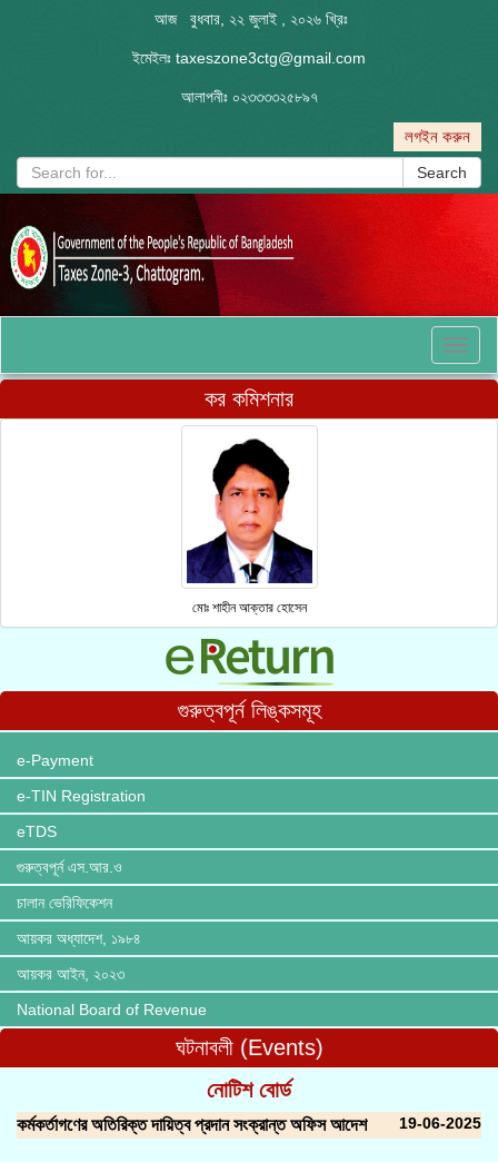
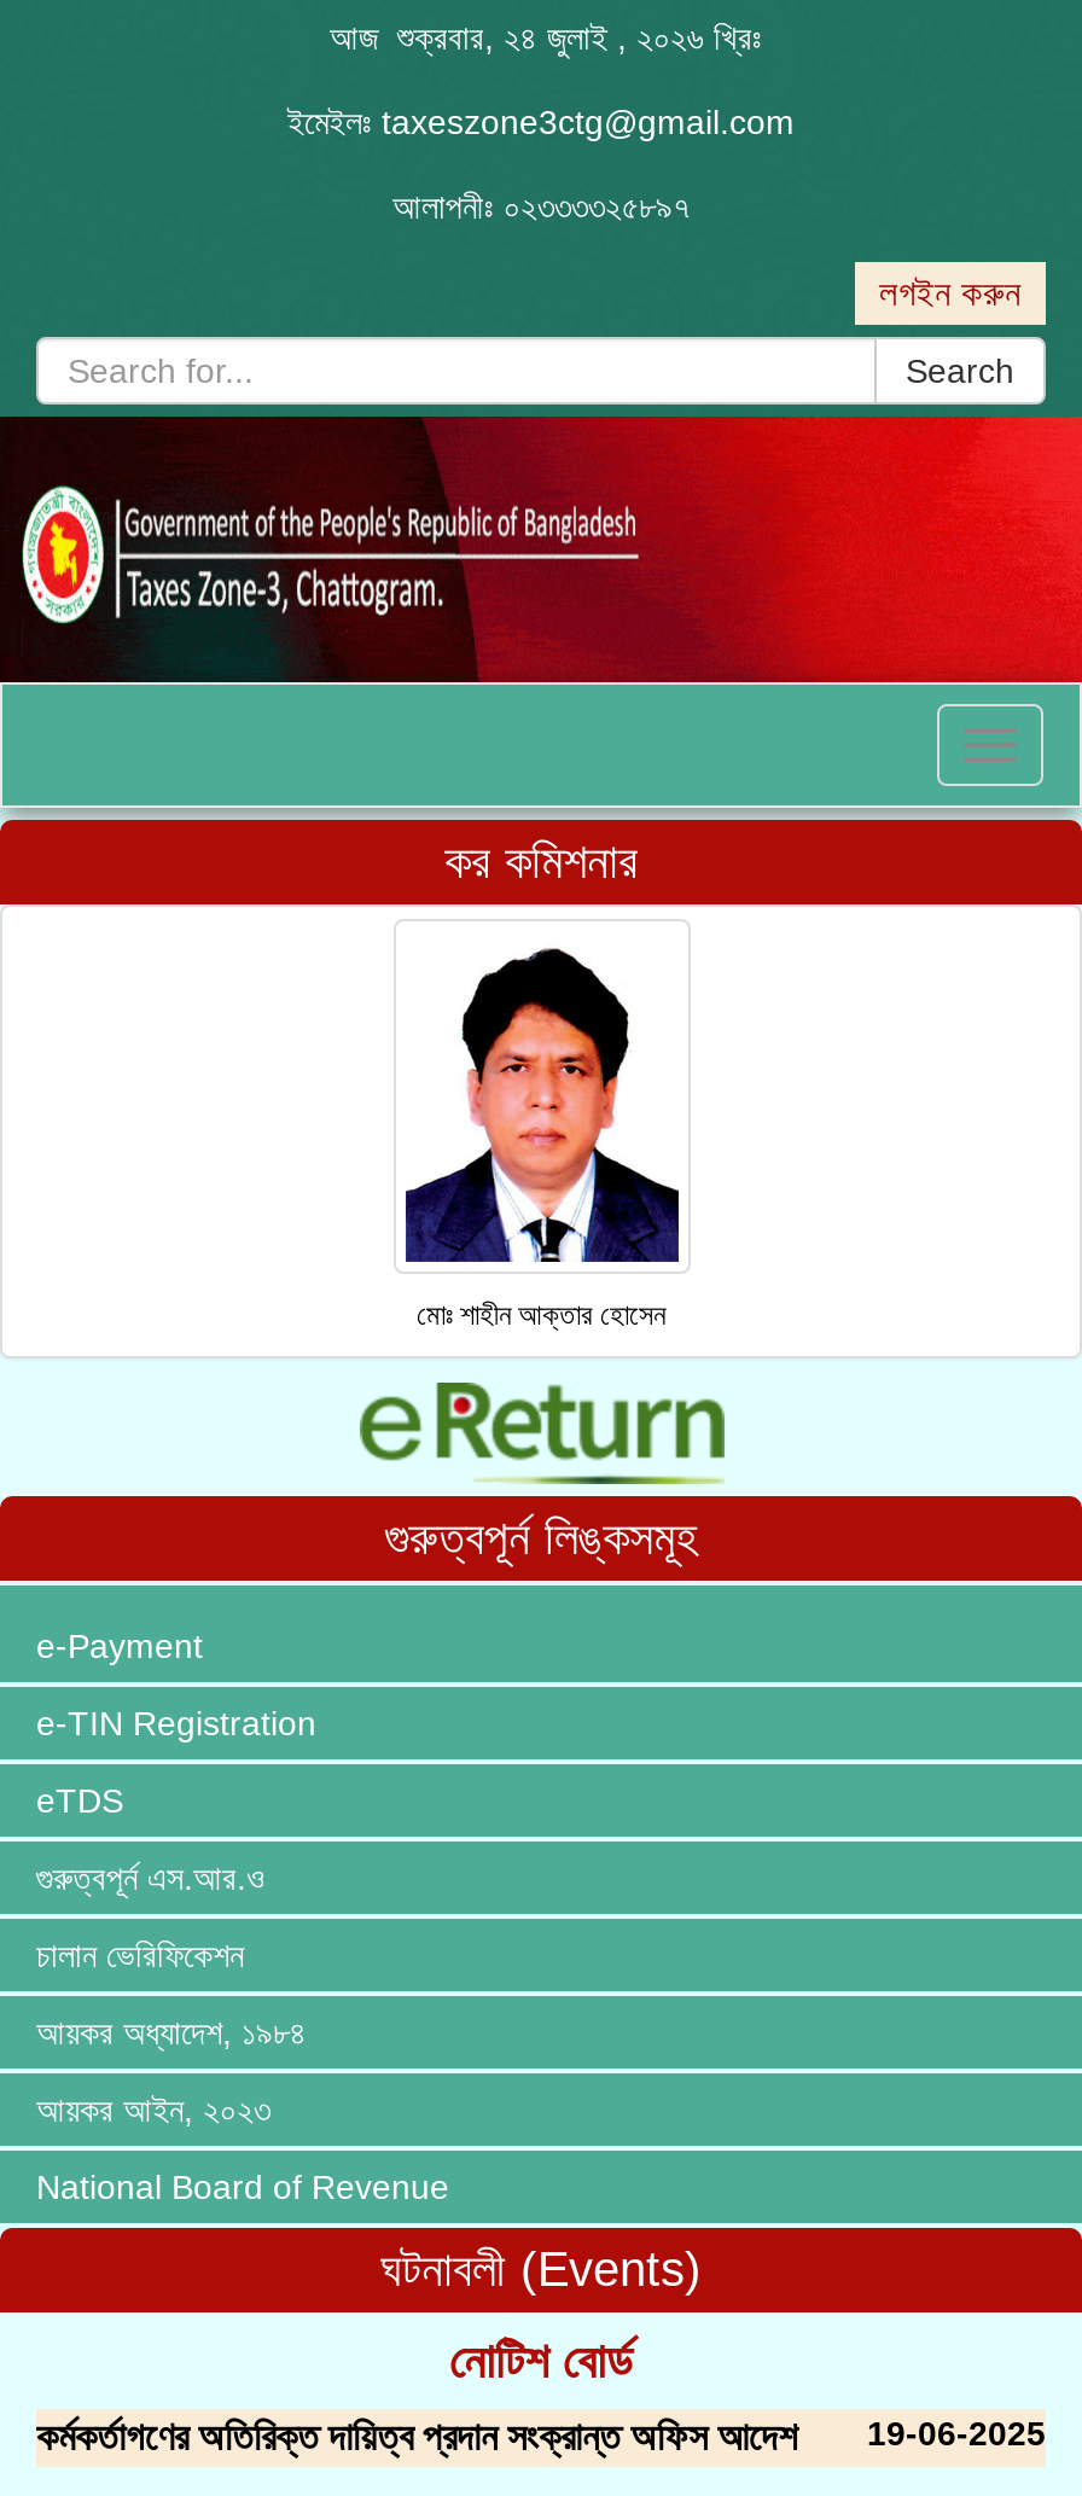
[150,10,348,28] আজ বুধবার, ২২ জুলাই , ২০২৬ খ্রিঃ -> [320,18,762,57] আজ শুক্রবার, ২৪ জুলাই , ২০২৬ খ্রিঃ

